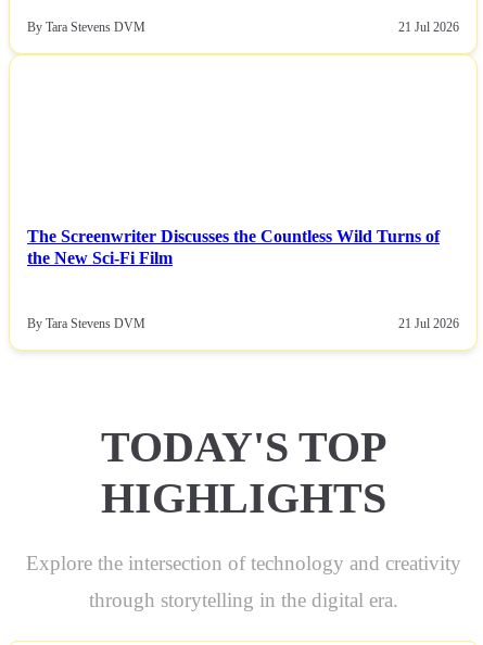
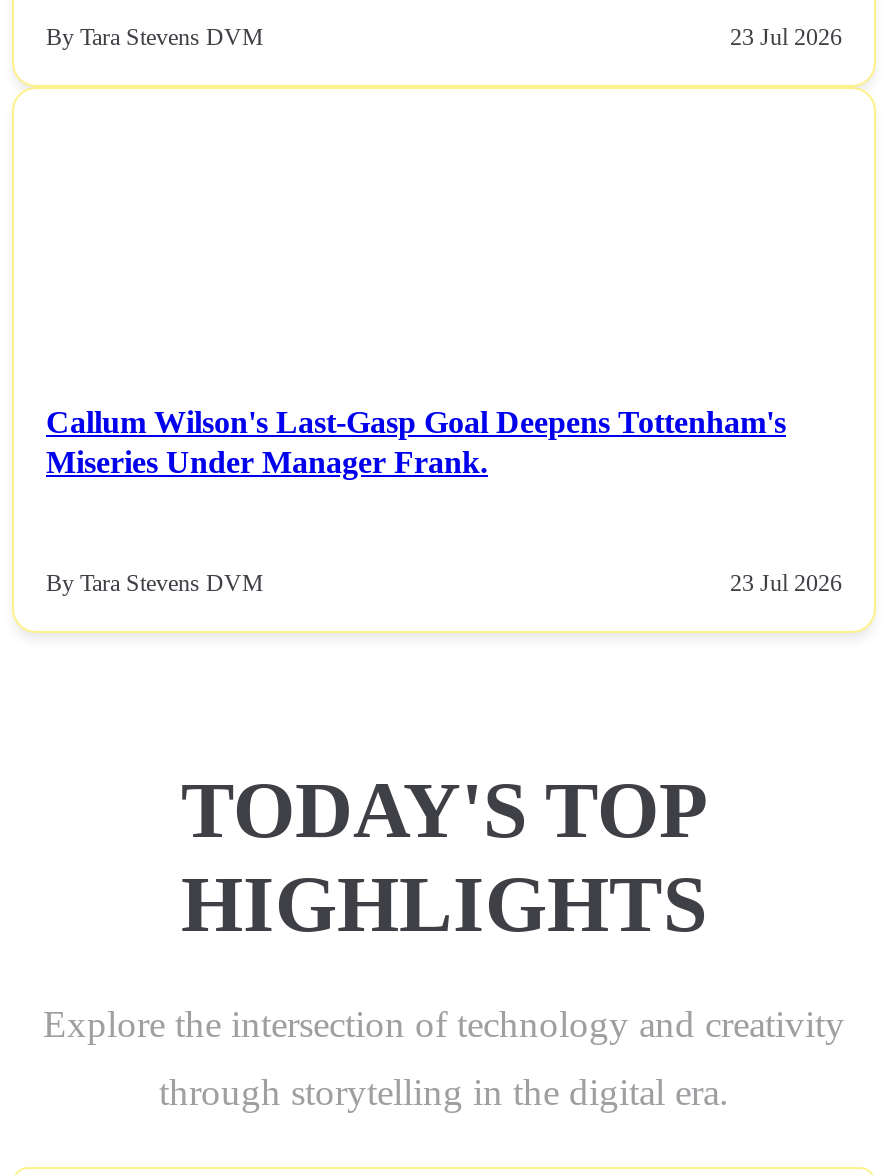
[398,20,459,35] 21 Jul 2026 -> [730,23,842,51] 23 Jul 2026
[27,227,440,267] The Screenwriter Discusses the Countless Wild Turns of | the New Sci-Fi Film -> [46,405,786,479] Callum Wilson's Last-Gasp Goal Deepens Tottenham's | Miseries Under Manager Frank.
[398,316,459,331] 21 Jul 2026 -> [730,568,842,596] 23 Jul 2026

